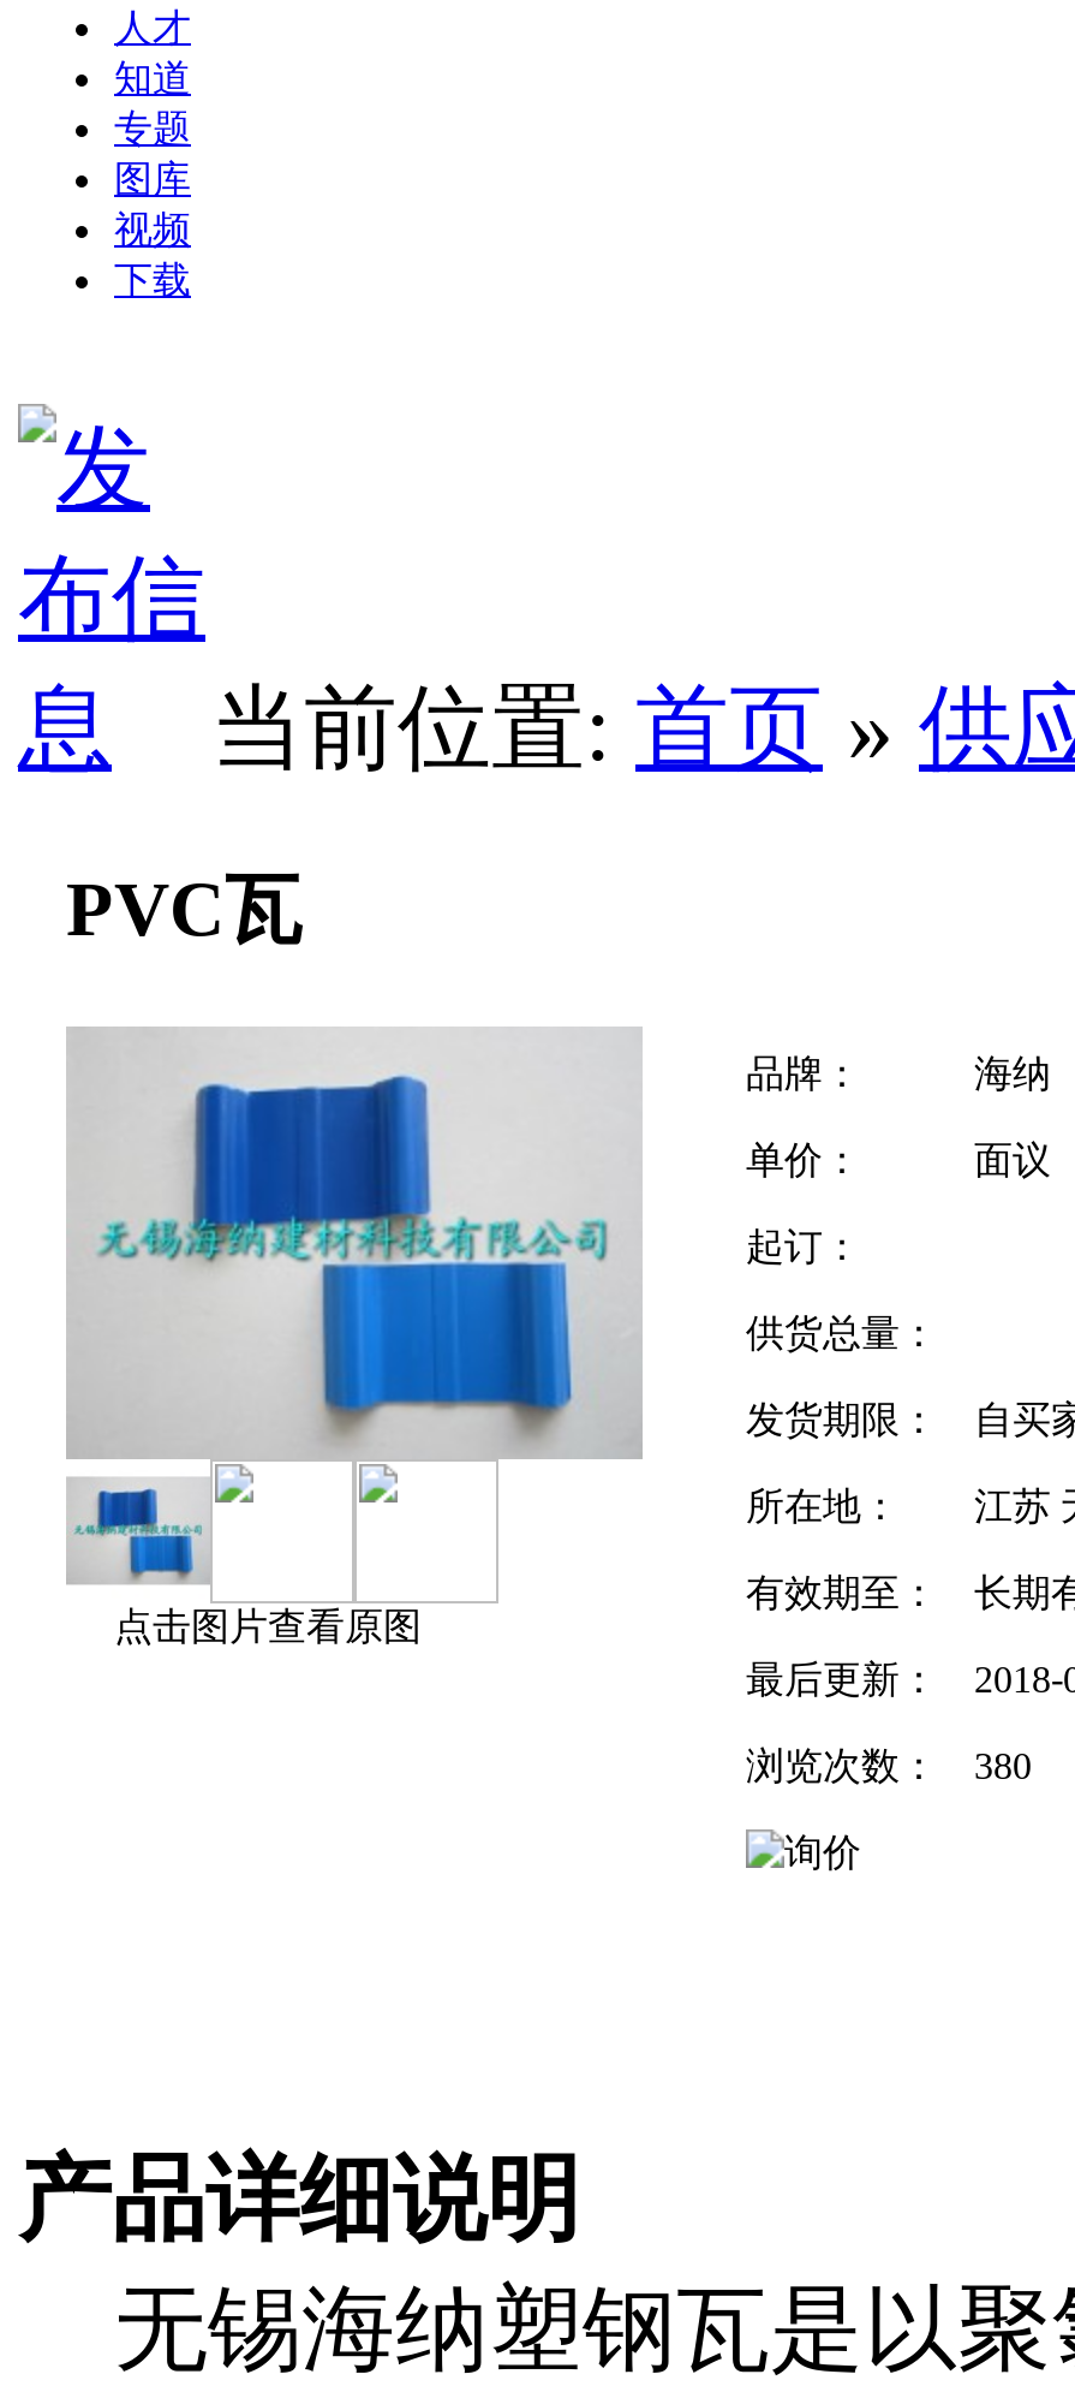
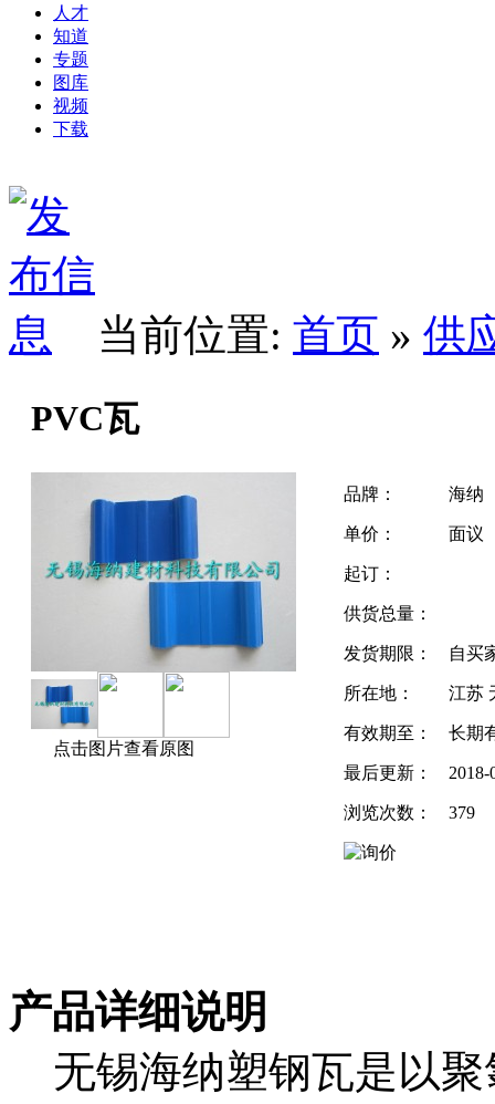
[746,1744,1032,1785] 浏览次数： 380 -> [344,803,475,821] 浏览次数： 379

